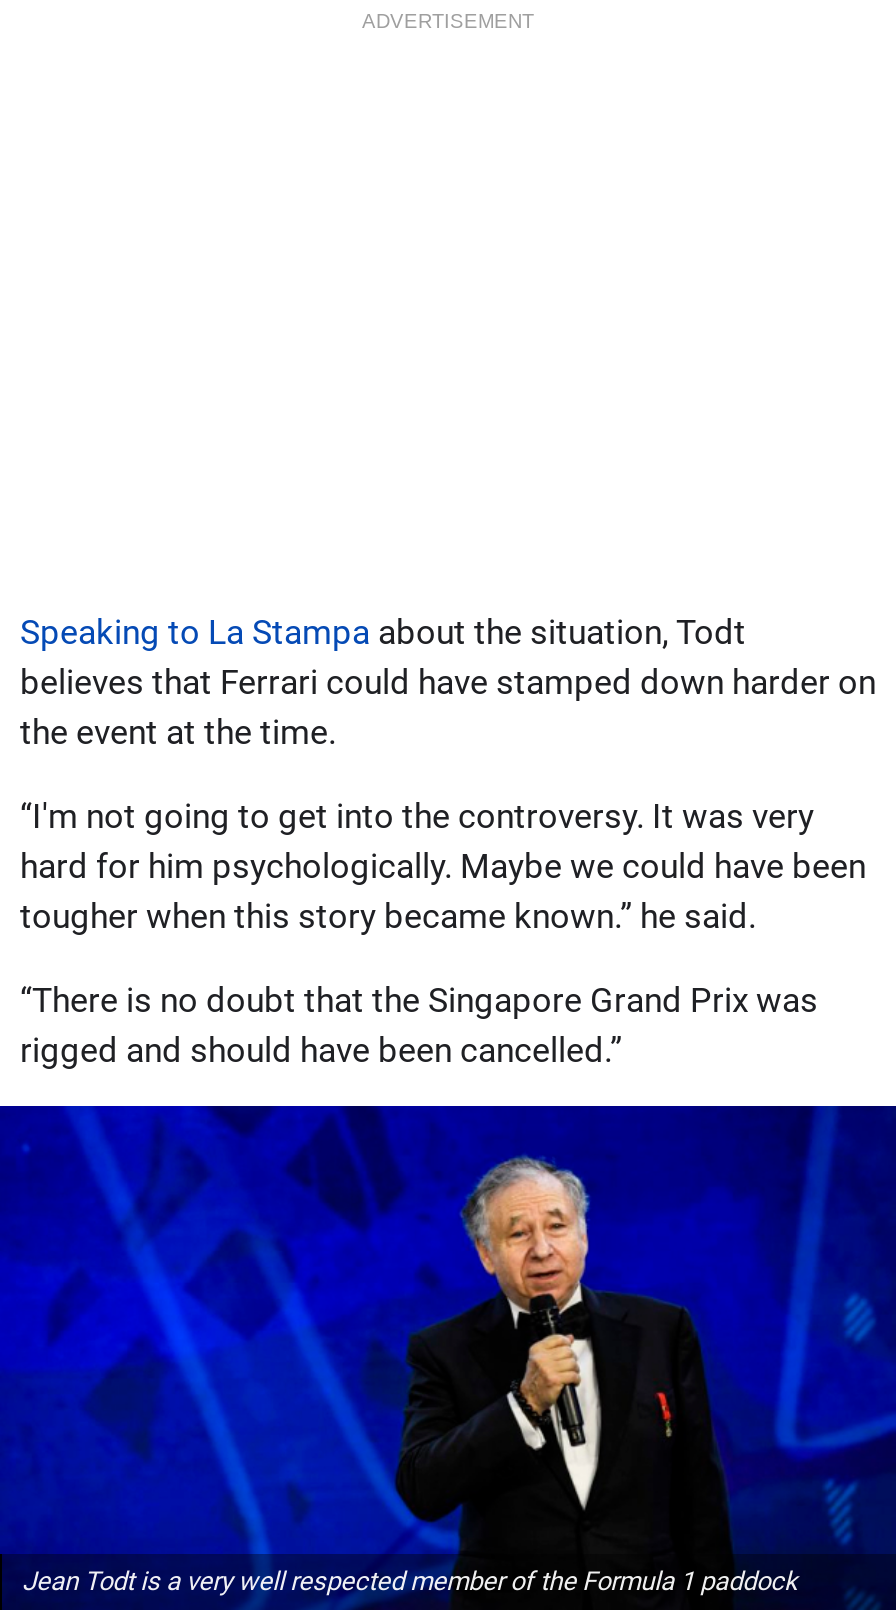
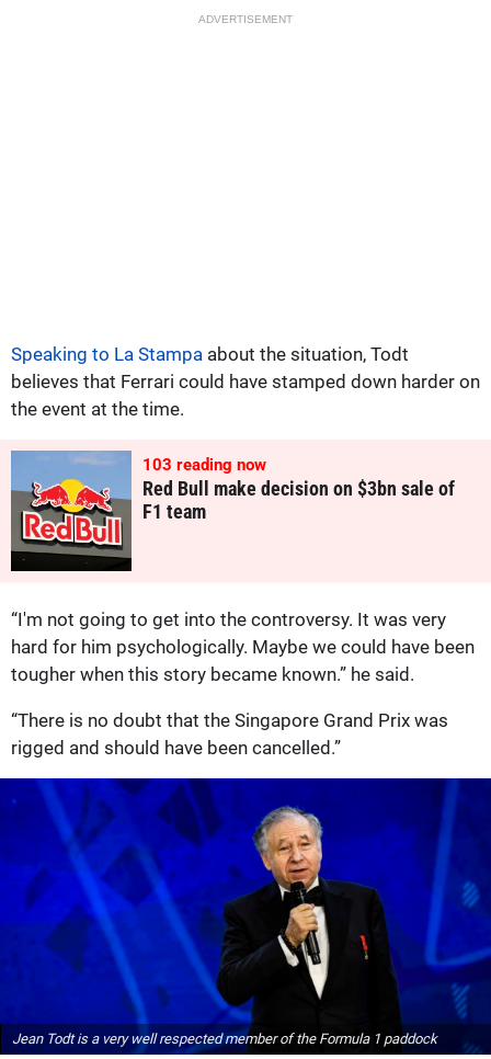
none -> [10,449,455,572] [image] | 103 reading now | Red Bull make decision on $3bn sale of | F1 team

